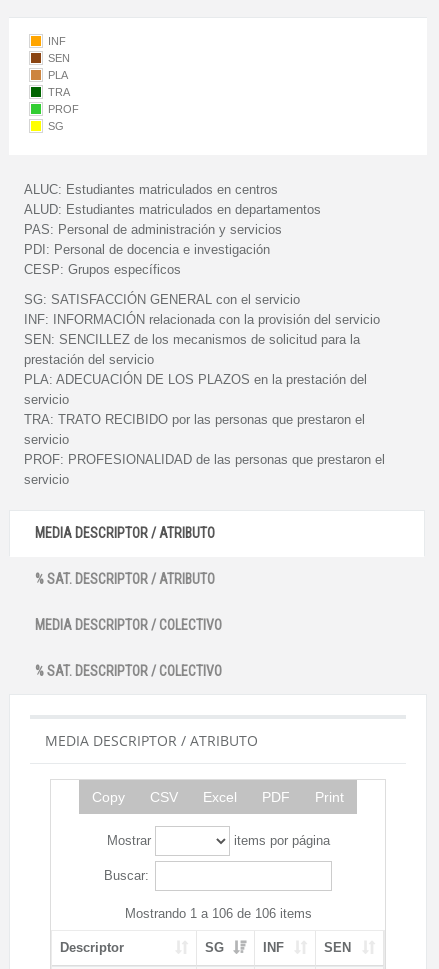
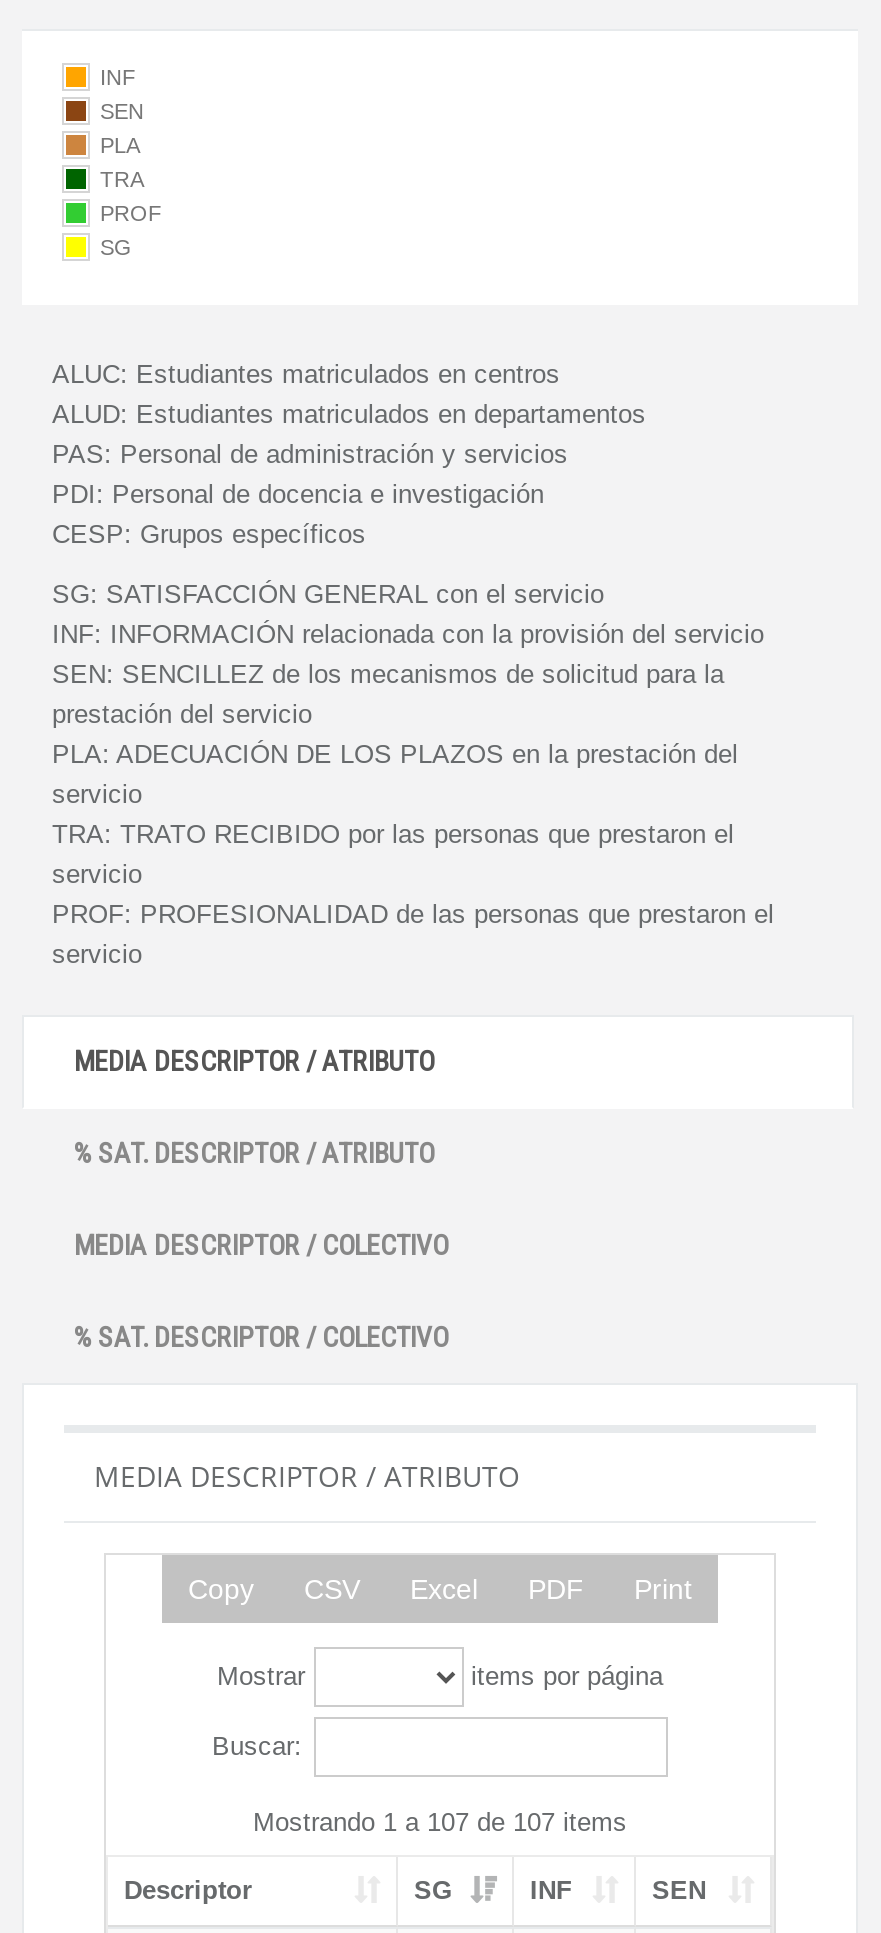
[124,905,311,920] Mostrando 1 a 106 de 106 items -> [253,1806,627,1836] Mostrando 1 a 107 de 107 items

